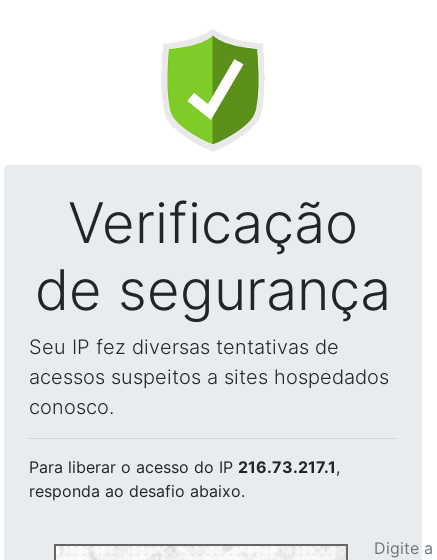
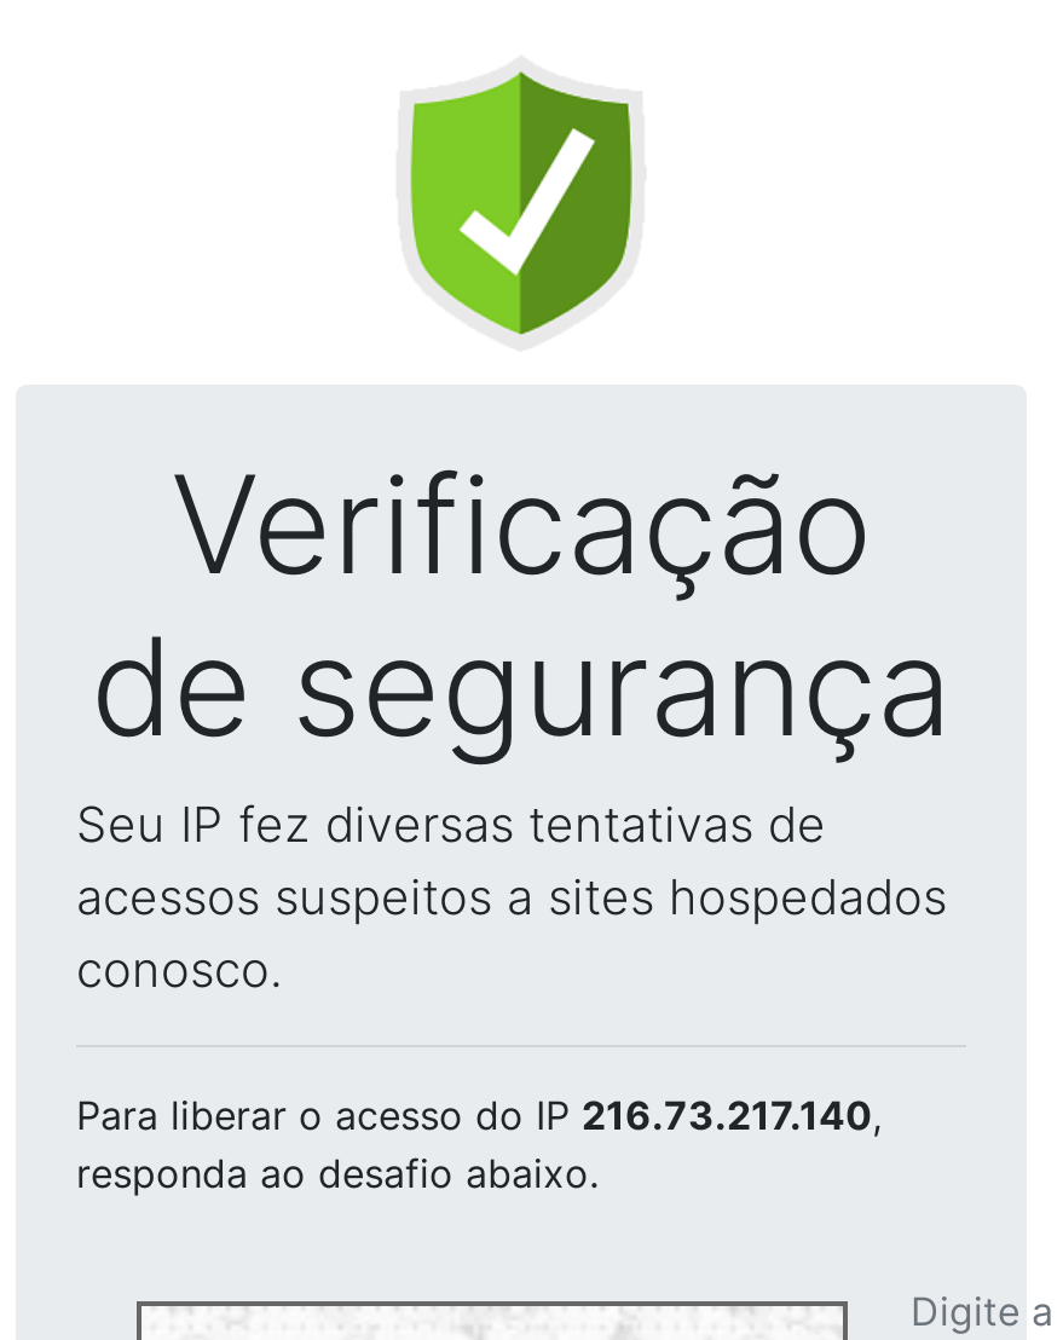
[29,457,340,477] Para liberar o acesso do IP 216.73.217.1, -> [76,1091,882,1139] Para liberar o acesso do IP 216.73.217.140,

